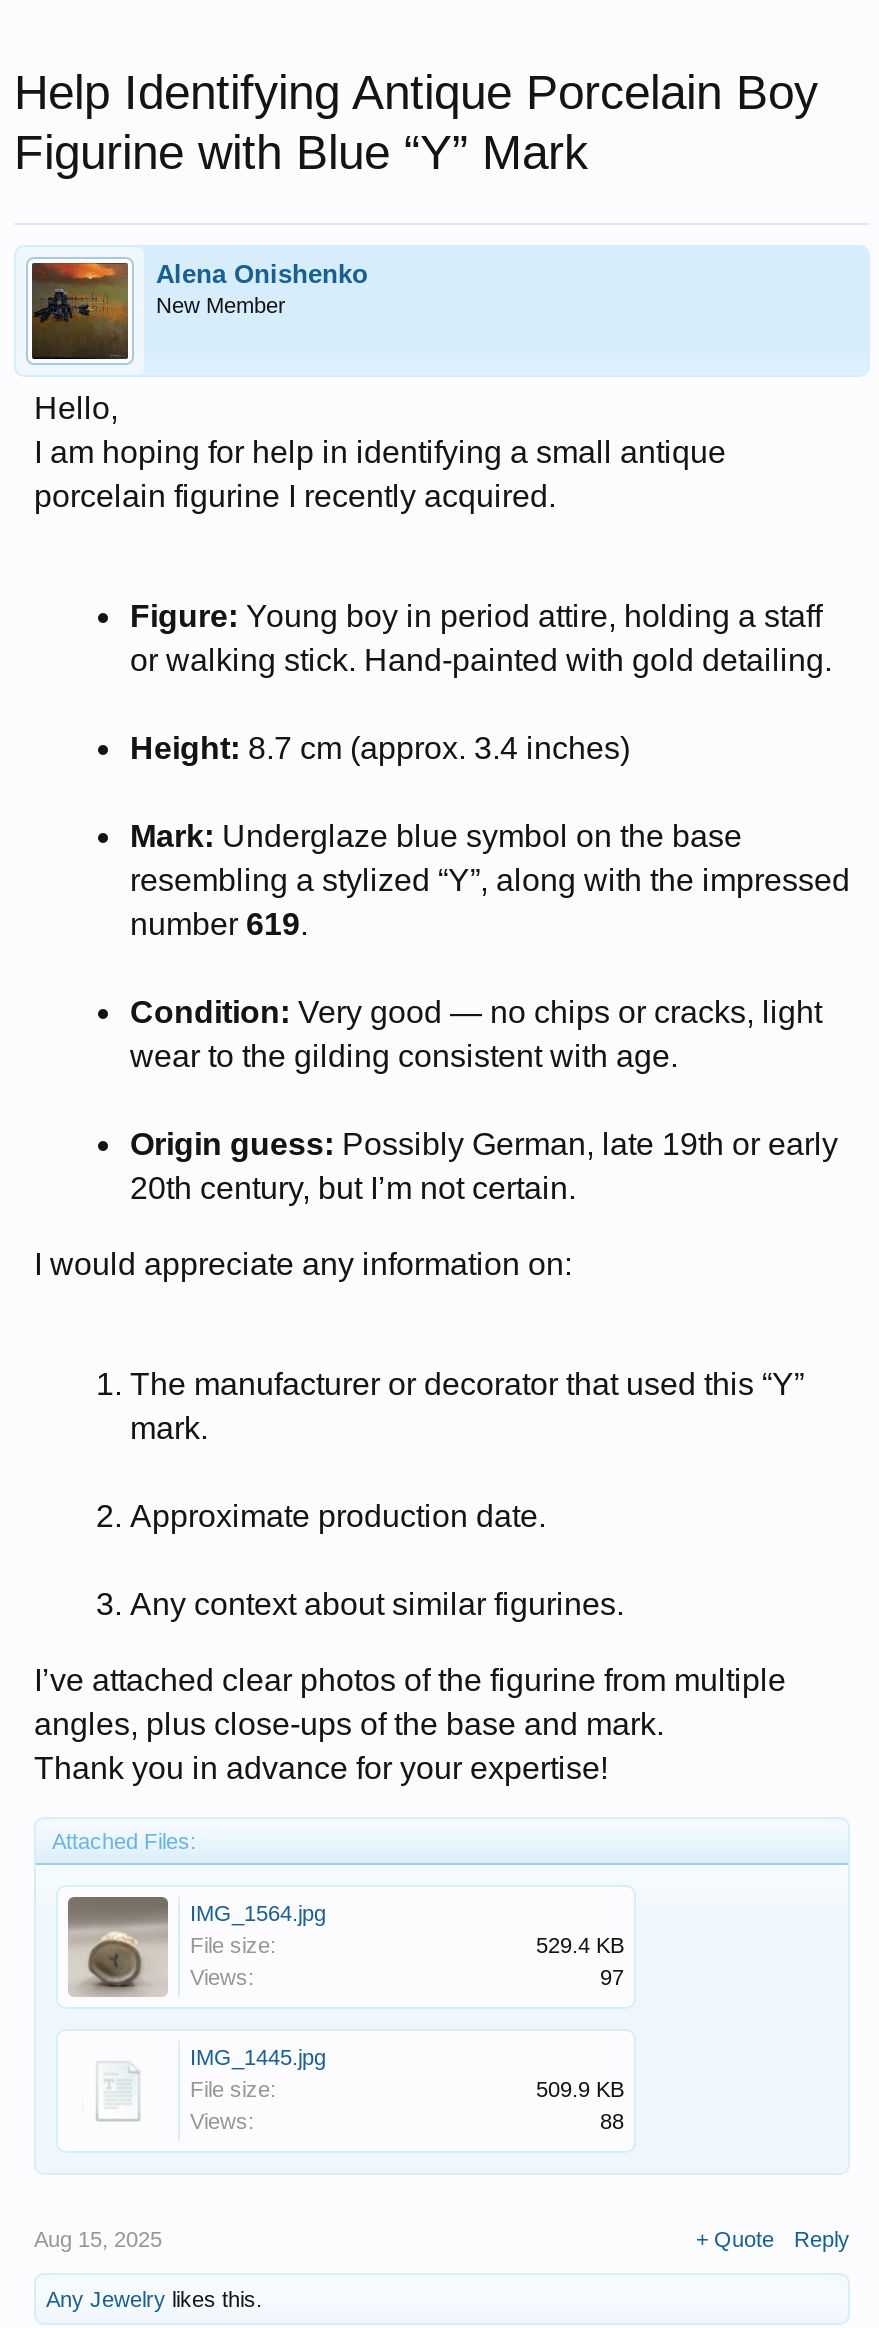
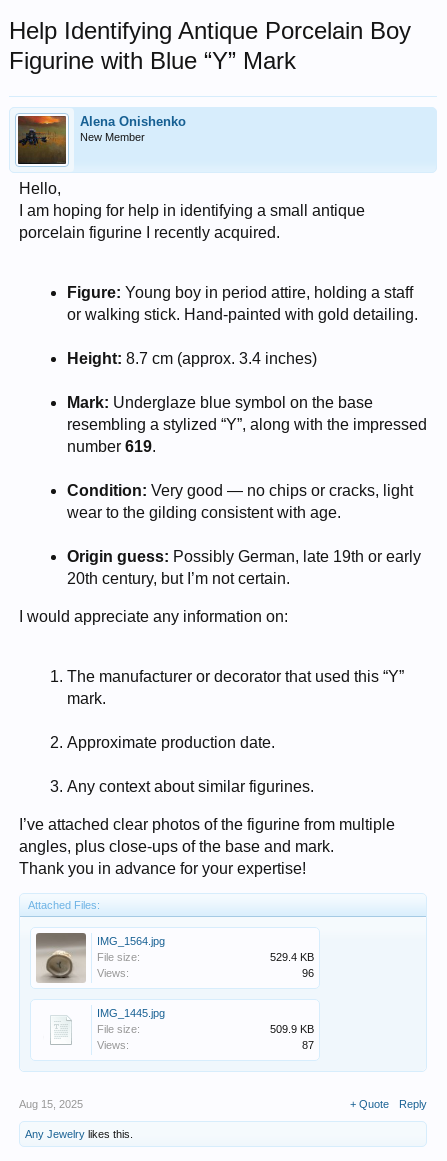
[600,1965,624,1989] 97 -> [302,967,314,979] 96
[600,2109,624,2133] 88 -> [302,1039,314,1051] 87

